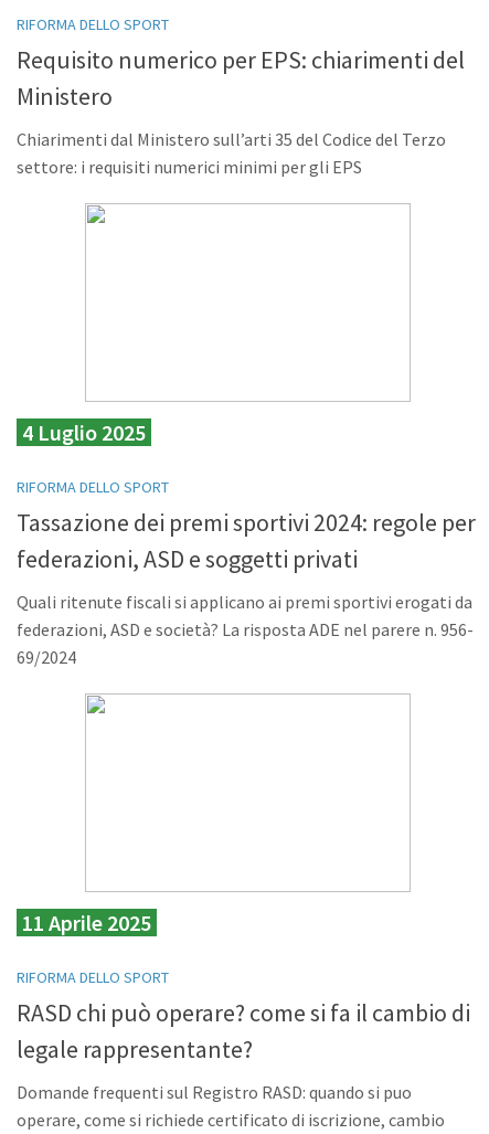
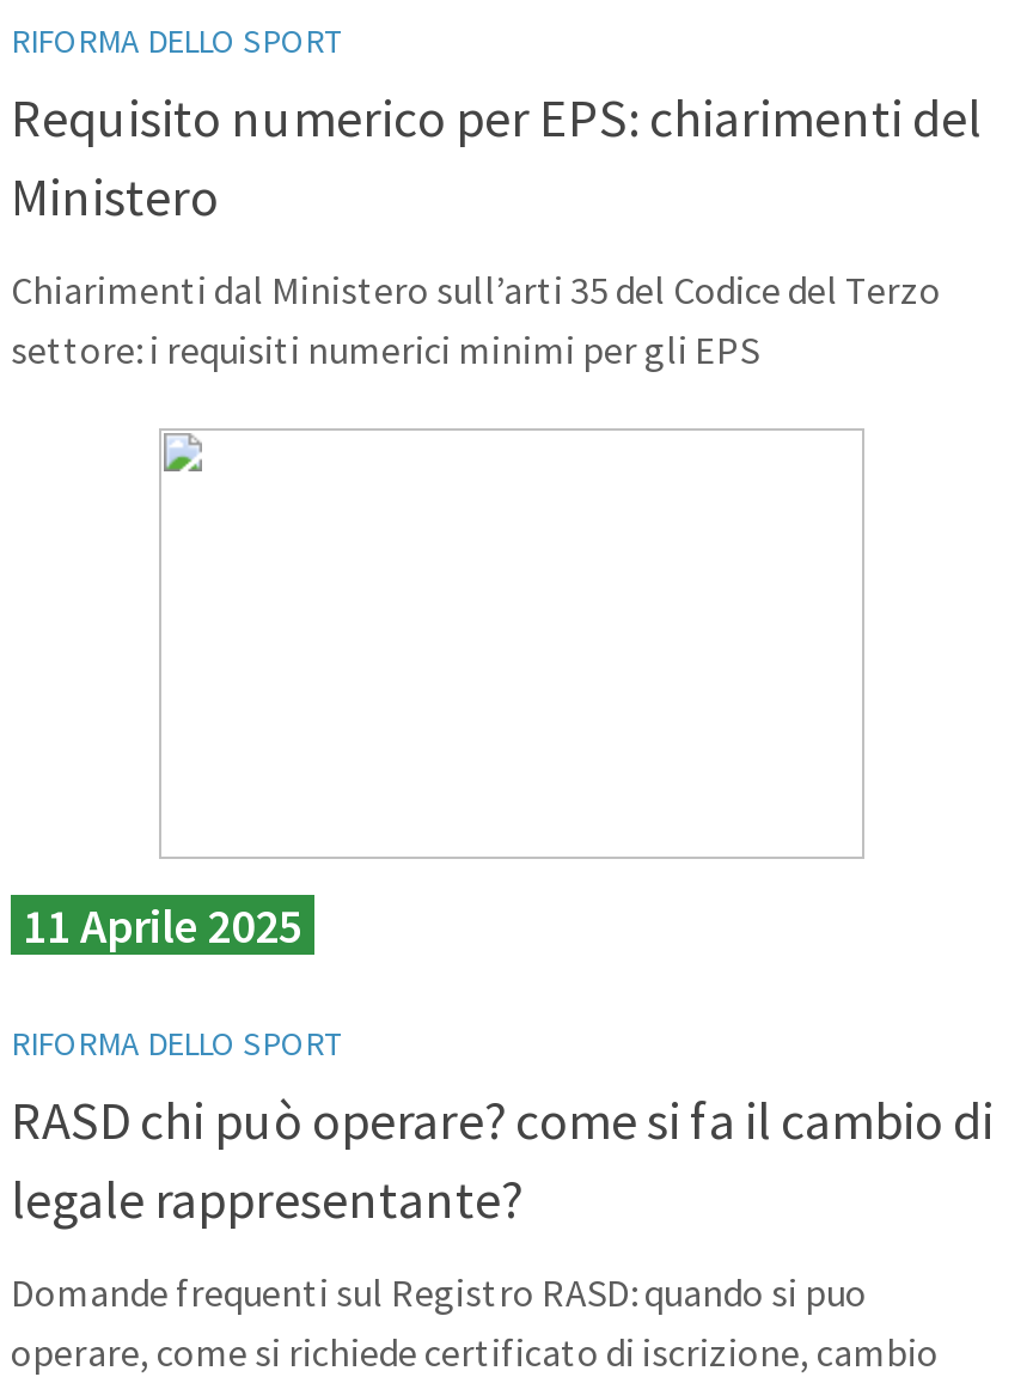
[17,418,476,668] 4 Luglio 2025 | RIFORMA DELLO SPORT | Tassazione dei premi sportivi 2024: regole per | federazioni, ASD e soggetti privati | Quali ritenute fiscali si applicano ai premi sportivi erogati da | federazioni, ASD e società? La risposta ADE nel parere n. 956- | 69/2024 -> none

